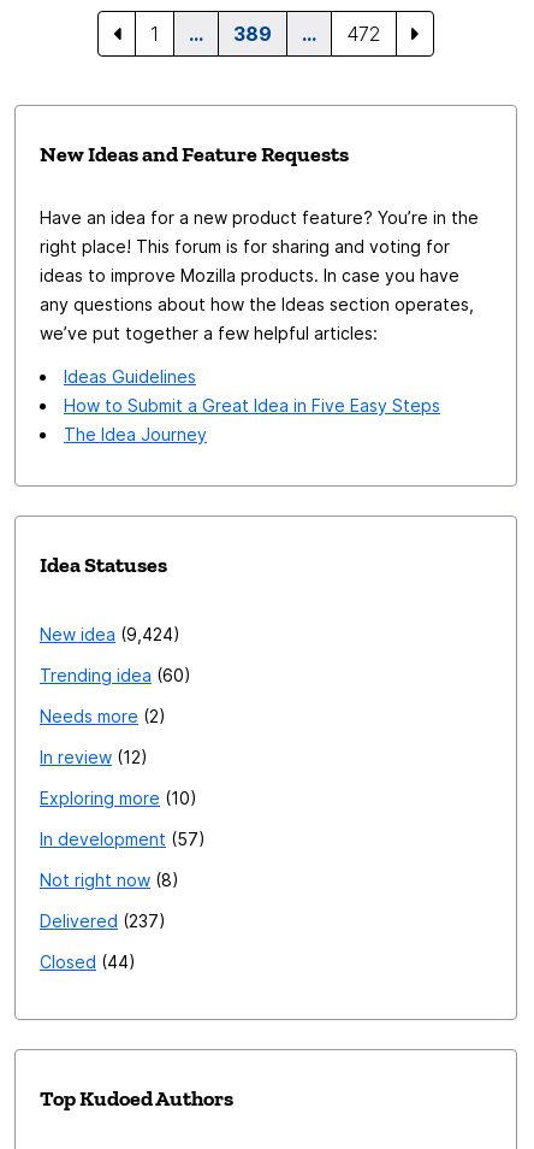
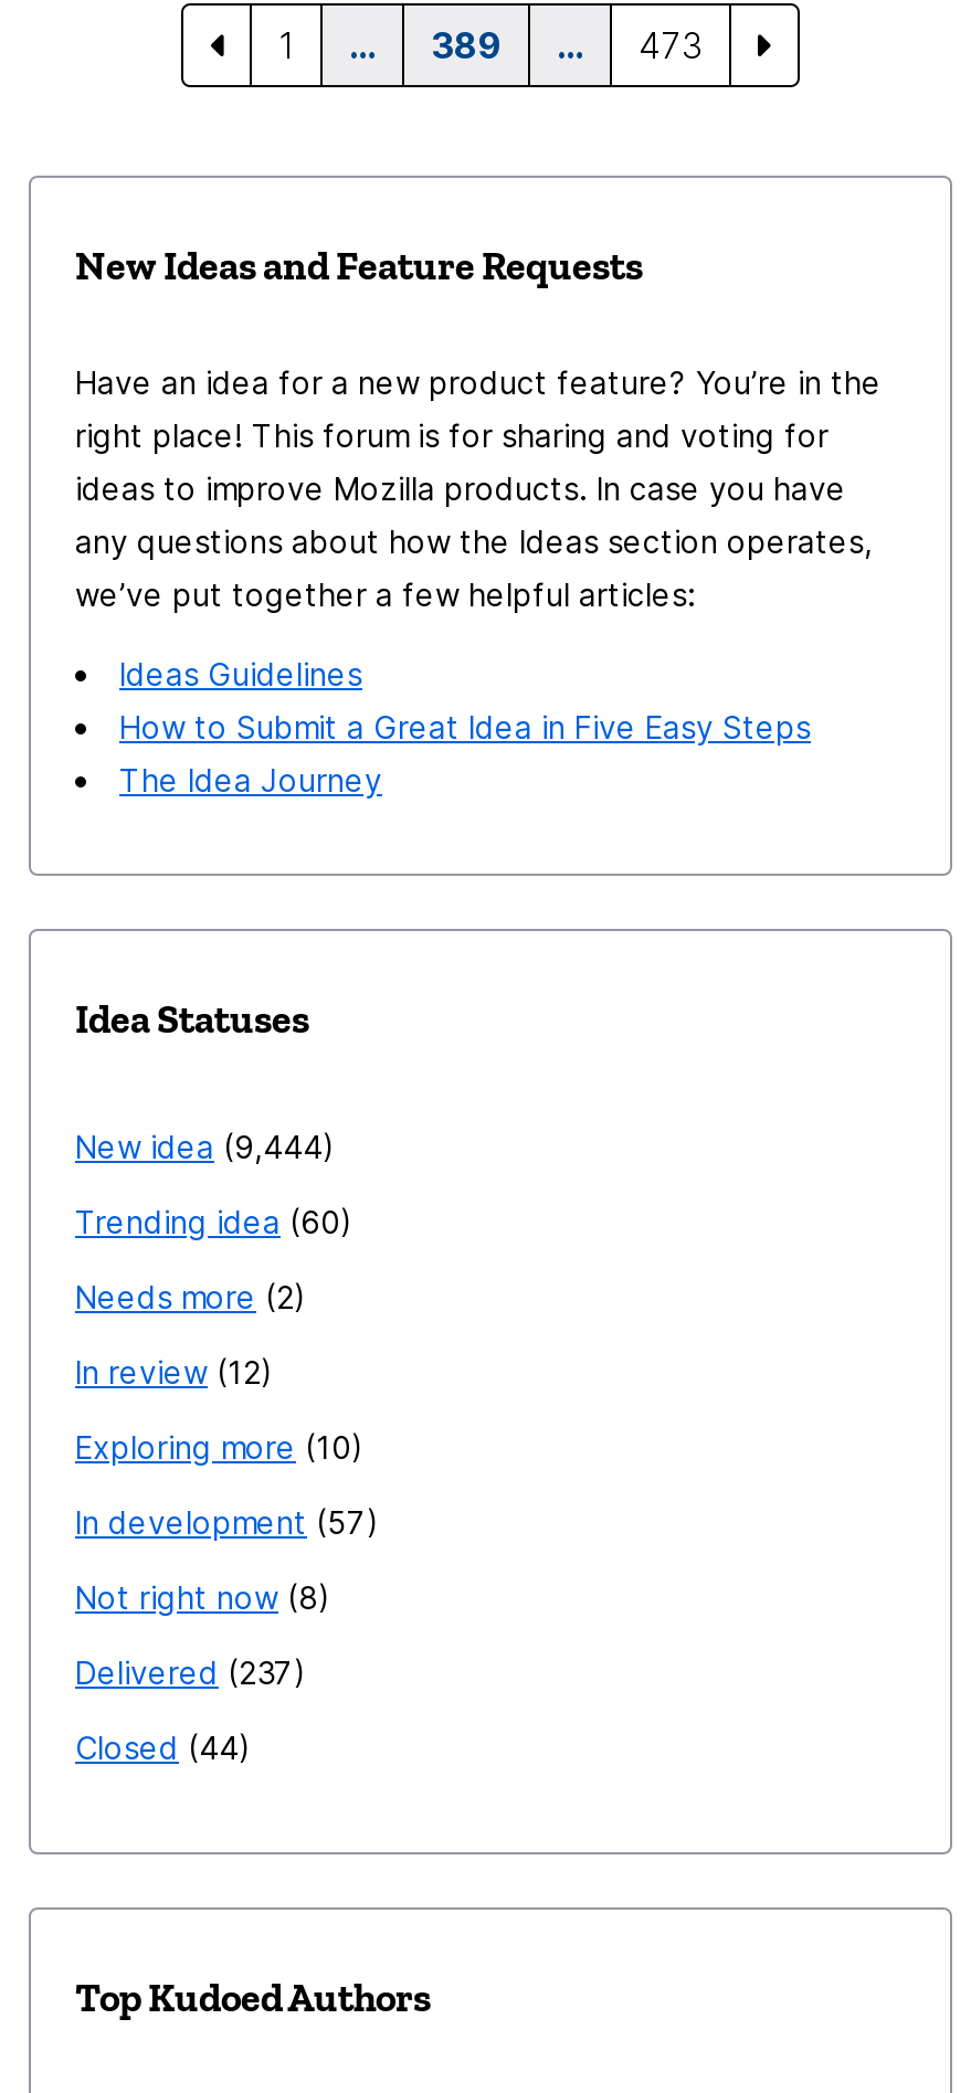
[346,22,381,46] 472 -> [638,23,703,67] 473
[40,624,173,644] New idea 9,424 -> [75,1128,323,1165] New idea 9,444

